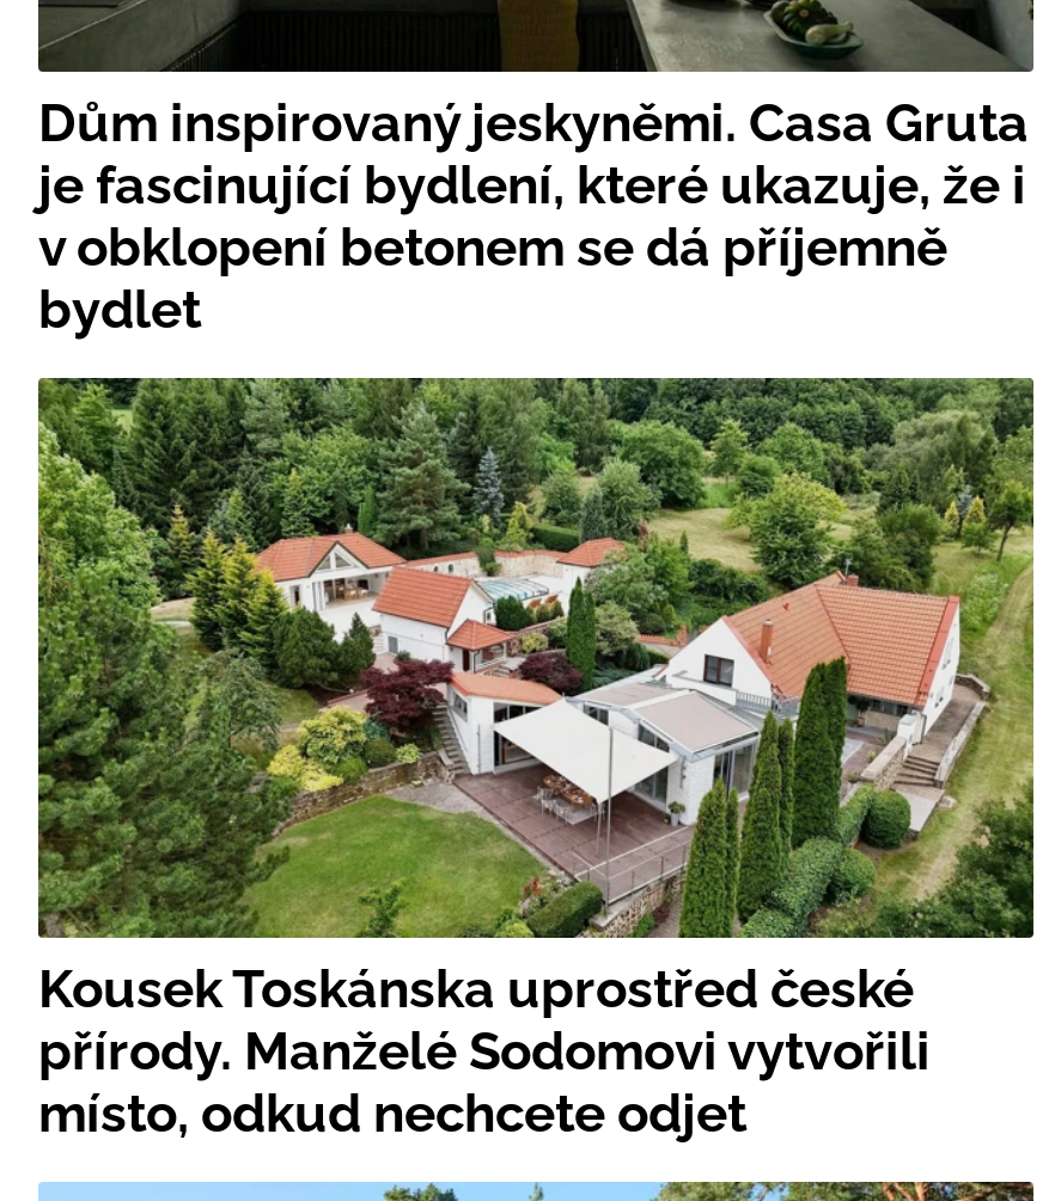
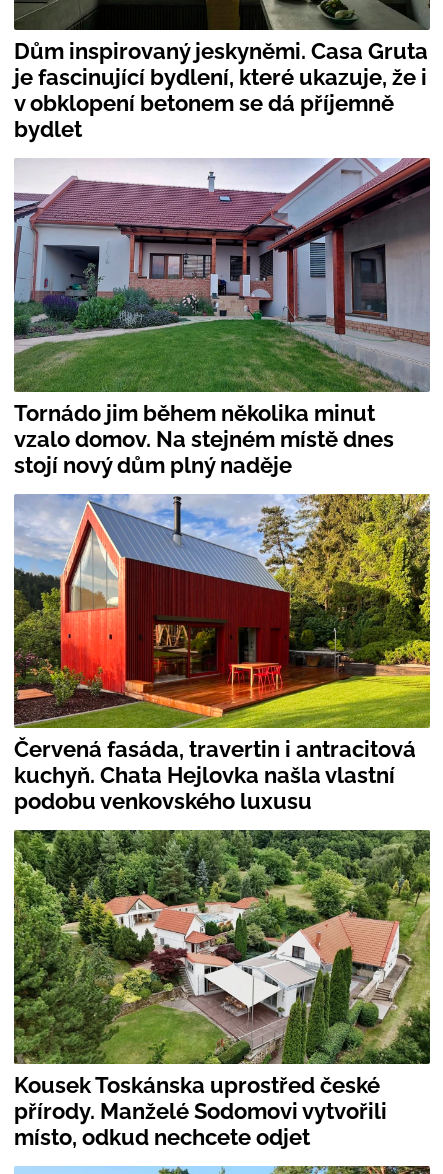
none -> [13,493,431,813] [image] | Červená fasáda, travertin i antracitová | kuchyň. Chata Hejlovka našla vlastní | podobu venkovského luxusu
none -> [14,158,430,477] [image] | Tornádo jim během několika minut | vzalo domov. Na stejném místě dnes | stojí nový dům plný naděje

